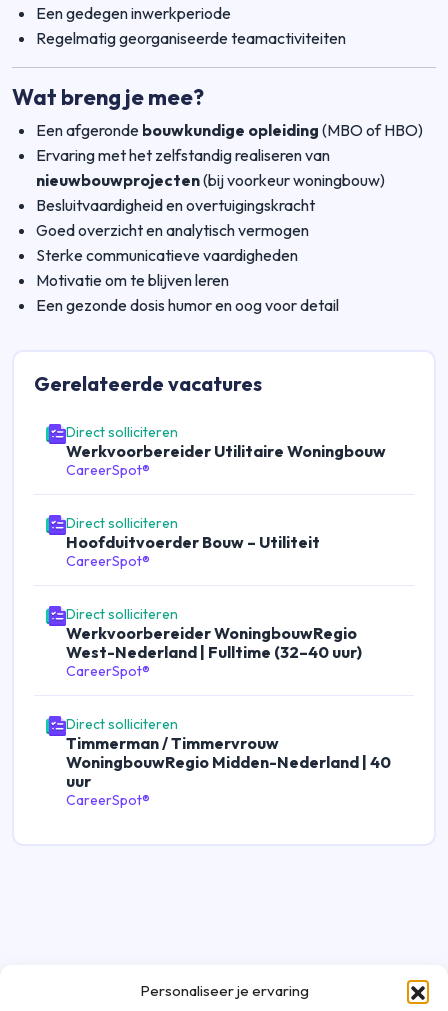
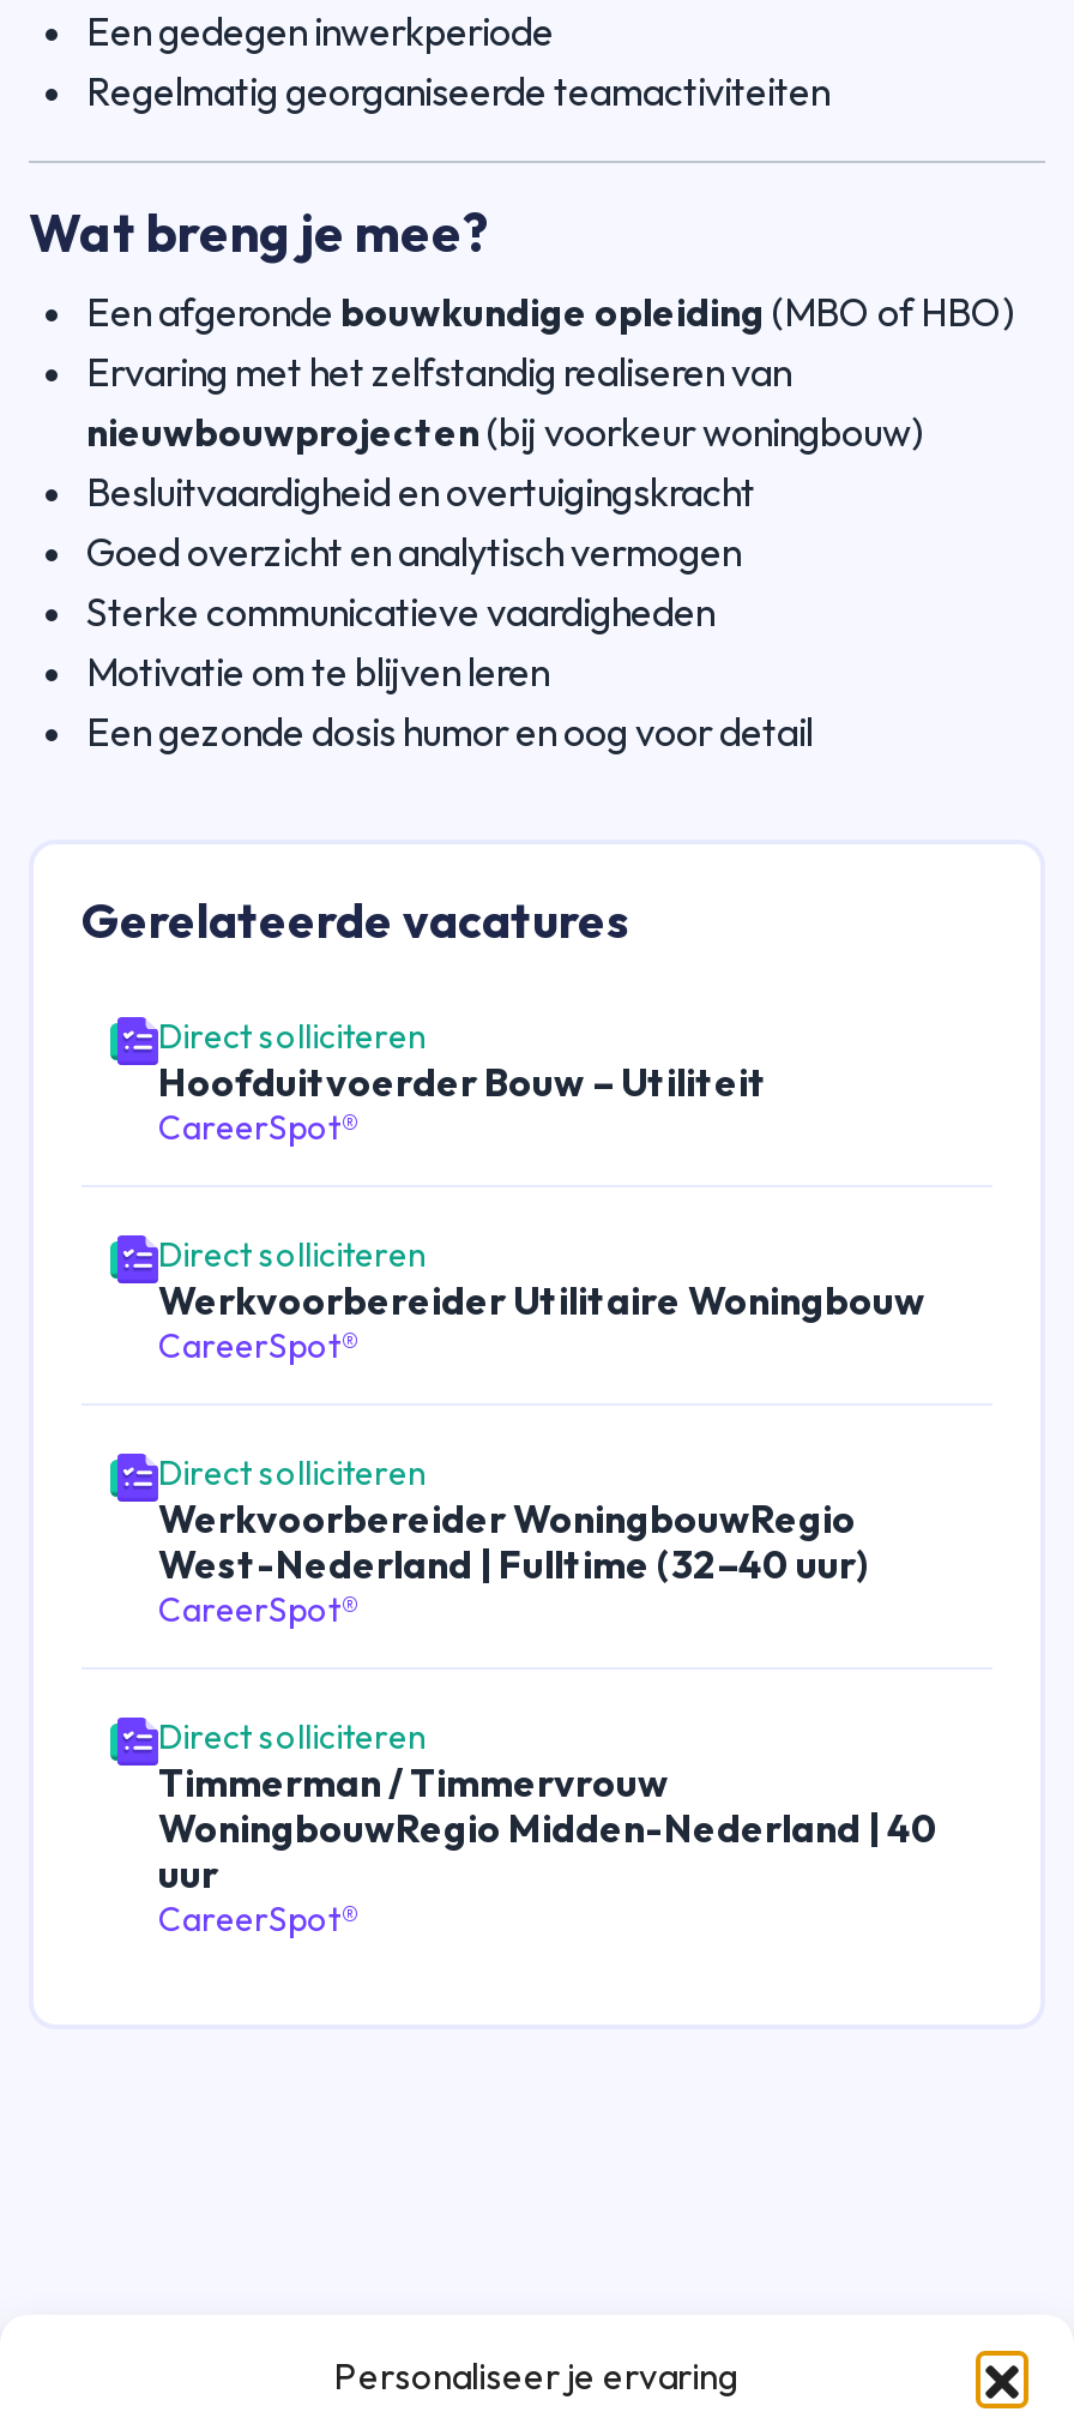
moved [66,441,386,461] -> [158,1276,925,1324]: Werkvoorbereider Utilitaire Woningbouw
moved [66,532,320,552] -> [158,1058,767,1106]: Hoofduitvoerder Bouw – Utiliteit

